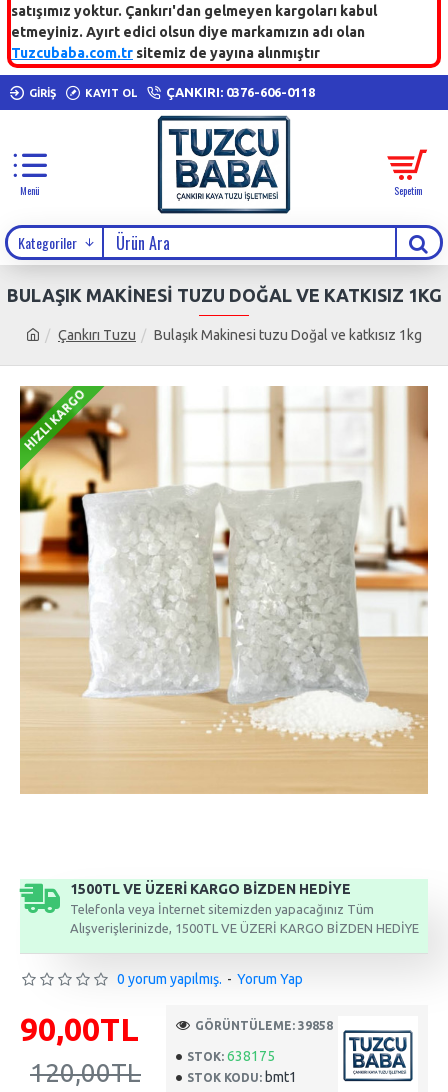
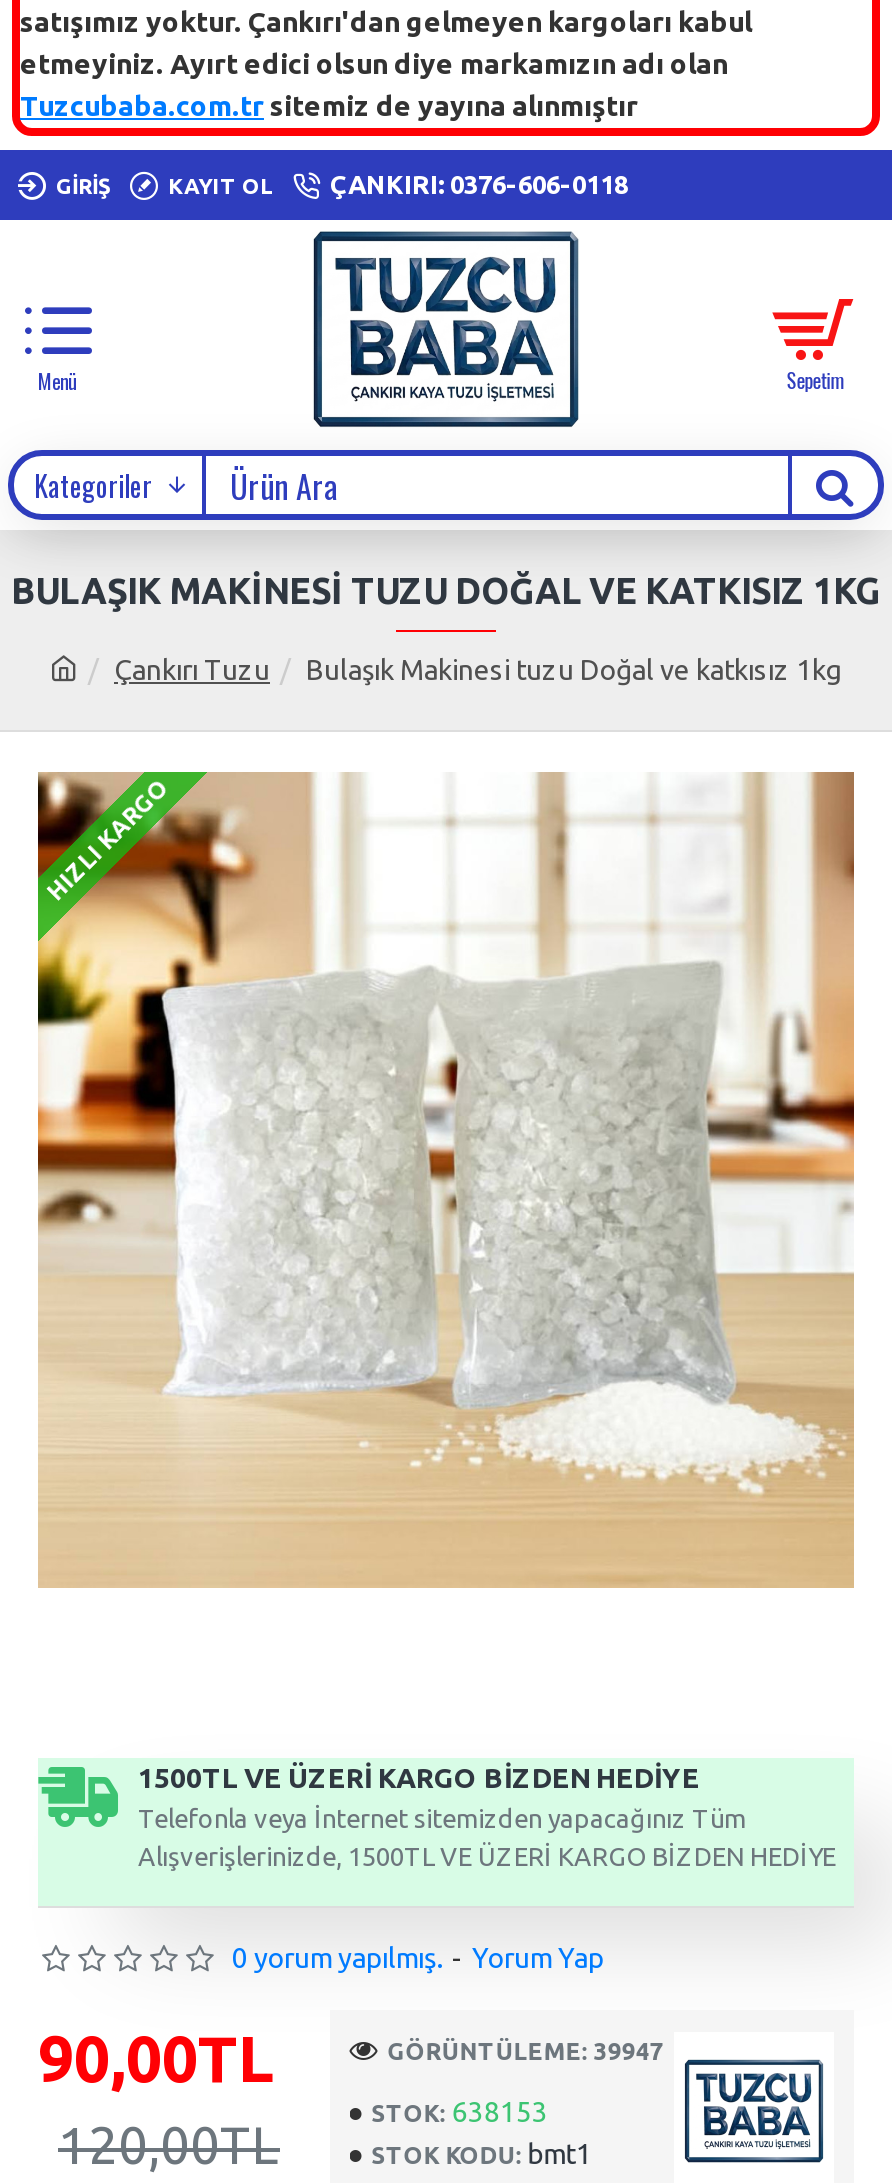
[195,1018,333,1031] GÖRÜNTÜLEME: 39858 -> [387,2037,663,2063] GÖRÜNTÜLEME: 39947
[187,1048,275,1064] STOK: 638175 -> [371,2096,547,2128] STOK: 638153

